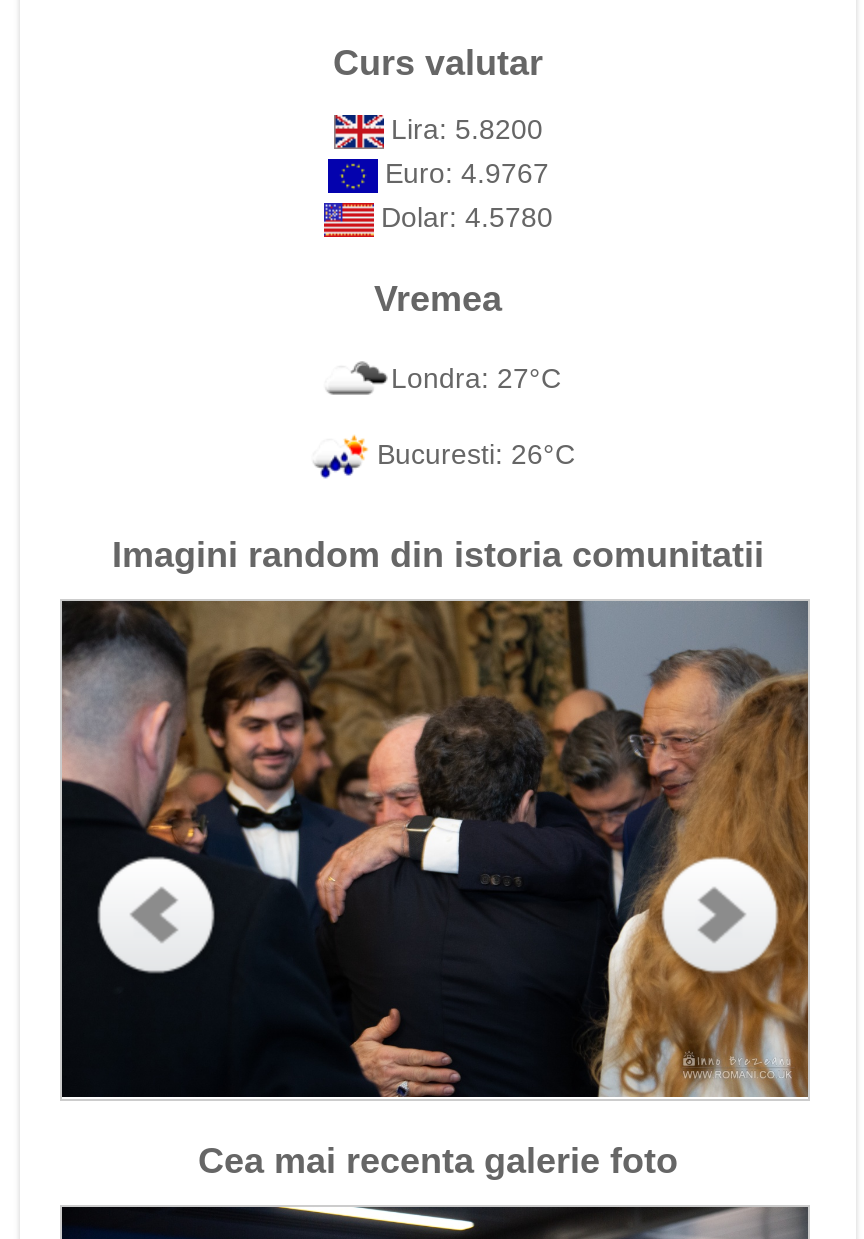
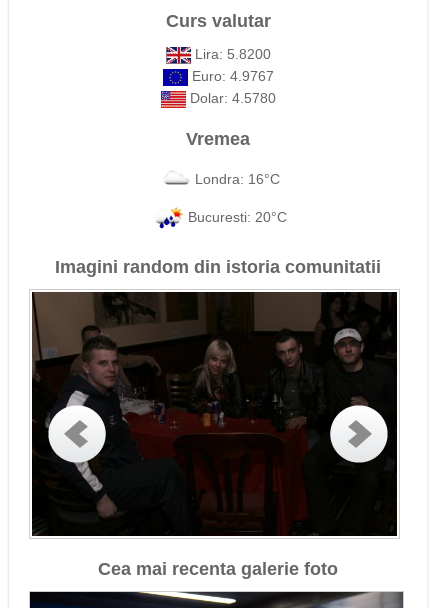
[391,362,561,394] Londra: 27°C -> [194,171,279,187] Londra: 16°C
[377,438,575,470] Bucuresti: 26°C -> [187,209,286,225] Bucuresti: 20°C
[60,599,810,1099] [image] -> [30,290,403,537] [image]

